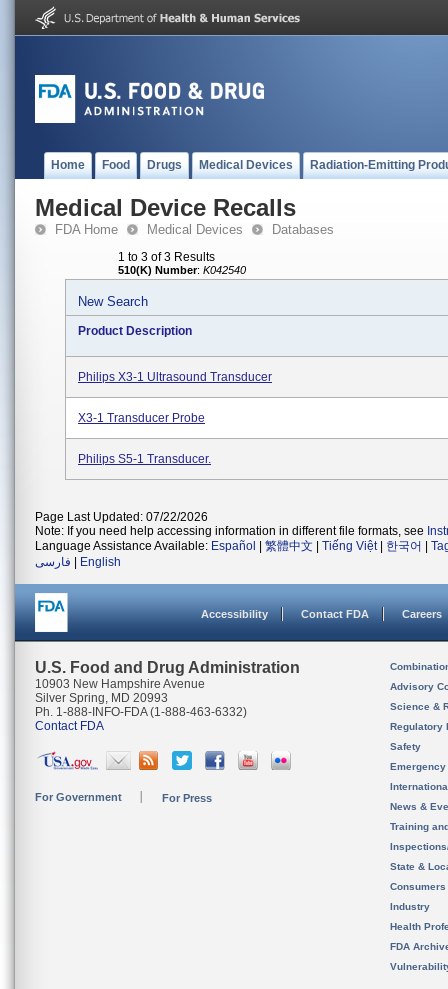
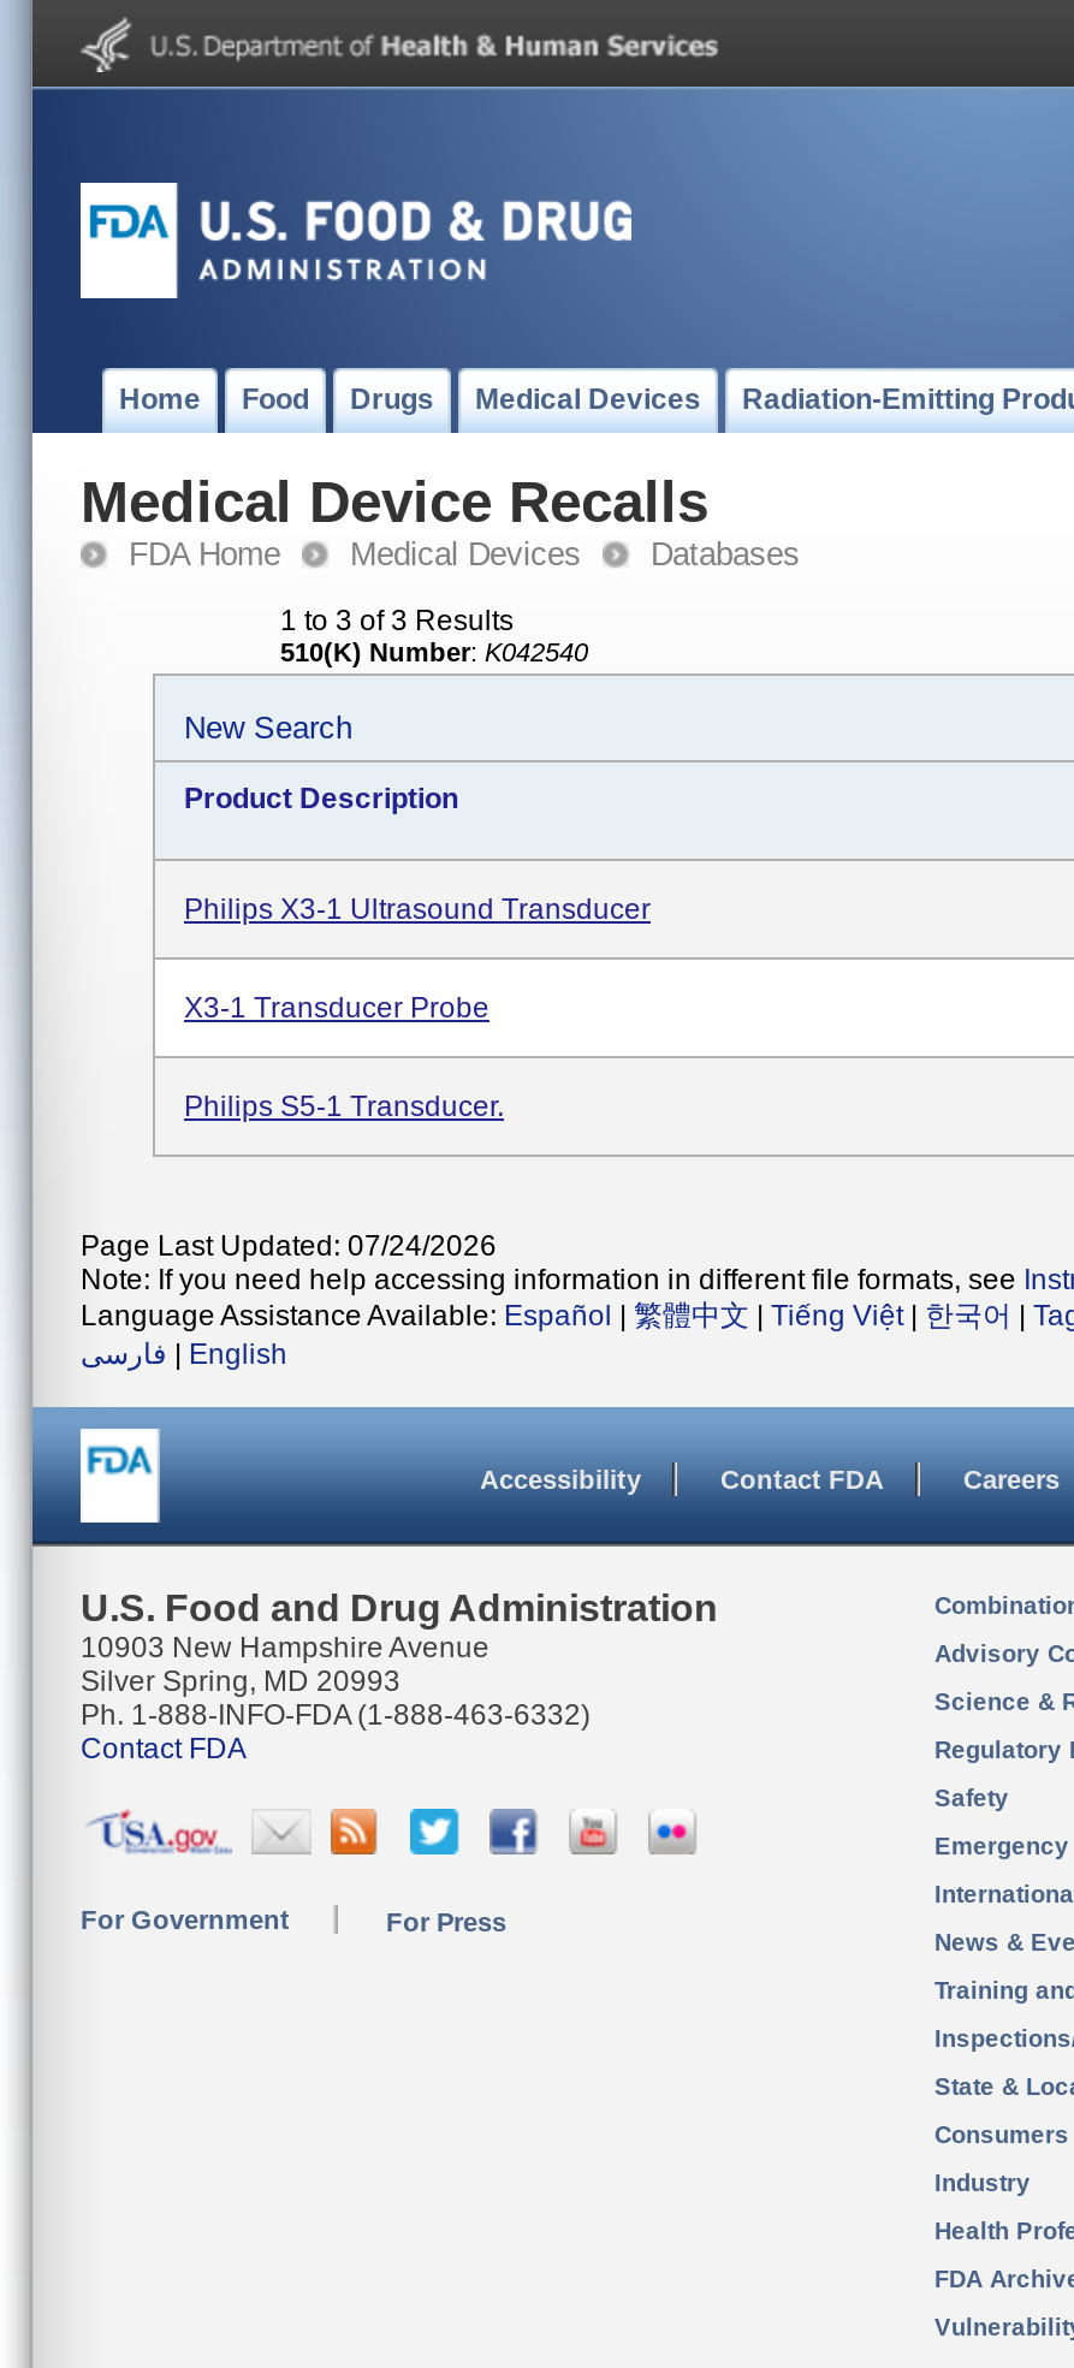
[35,510,208,524] Page Last Updated: 07/22/2026 -> [81,1229,497,1263] Page Last Updated: 07/24/2026

